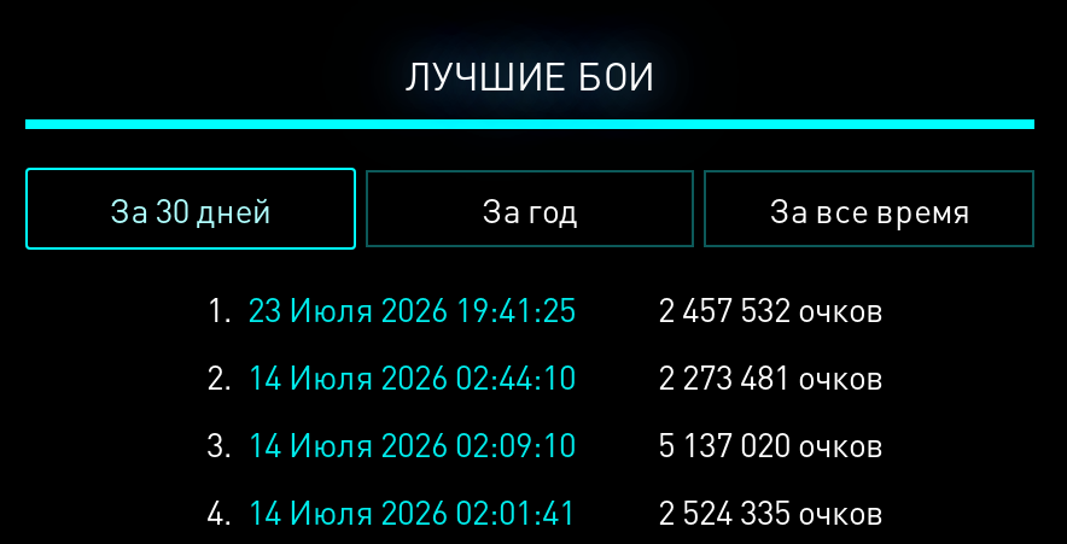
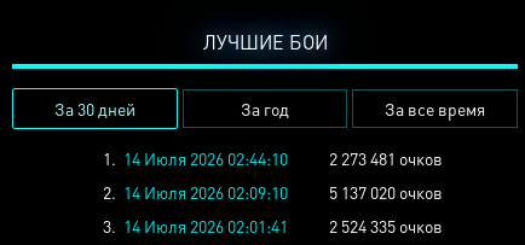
[206,286,885,397] 1. 23 Июля 2026 19:41:25 | 2 457 532 очков | 2. 14 Июля 2026 02:44:10 -> [103,147,288,169] 1. 14 Июля 2026 02:44:10
[206,421,885,464] 3. 14 Июля 2026 02:09:10 5 137 020 очков -> [103,181,443,203] 2. 14 Июля 2026 02:09:10 5 137 020 очков
[206,489,885,532] 4. 14 Июля 2026 02:01:41 2 524 335 очков -> [103,215,443,237] 3. 14 Июля 2026 02:01:41 2 524 335 очков

